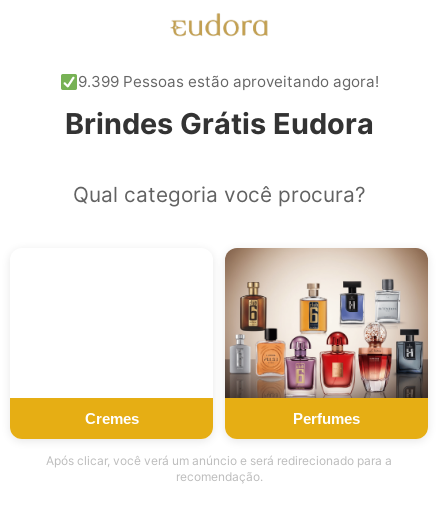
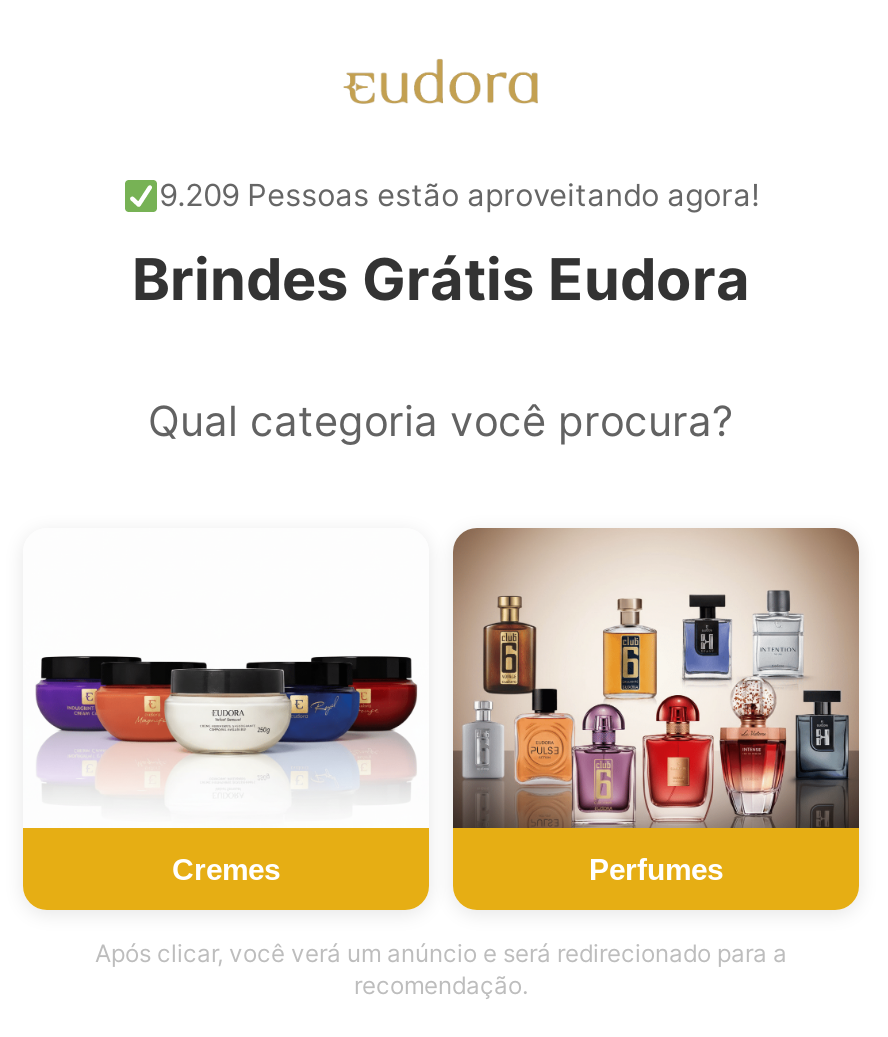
[78,72,379,91] 9.399 Pessoas estão aproveitando agora! -> [159,177,759,215] 9.209 Pessoas estão aproveitando agora!
none -> [33,654,419,790] [image]

